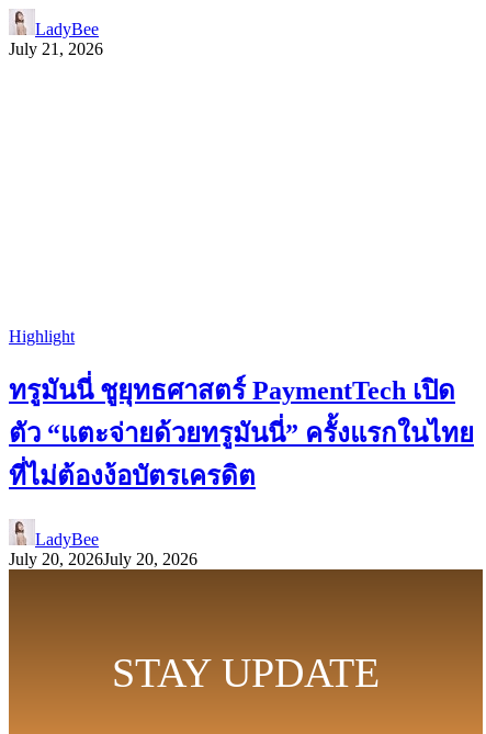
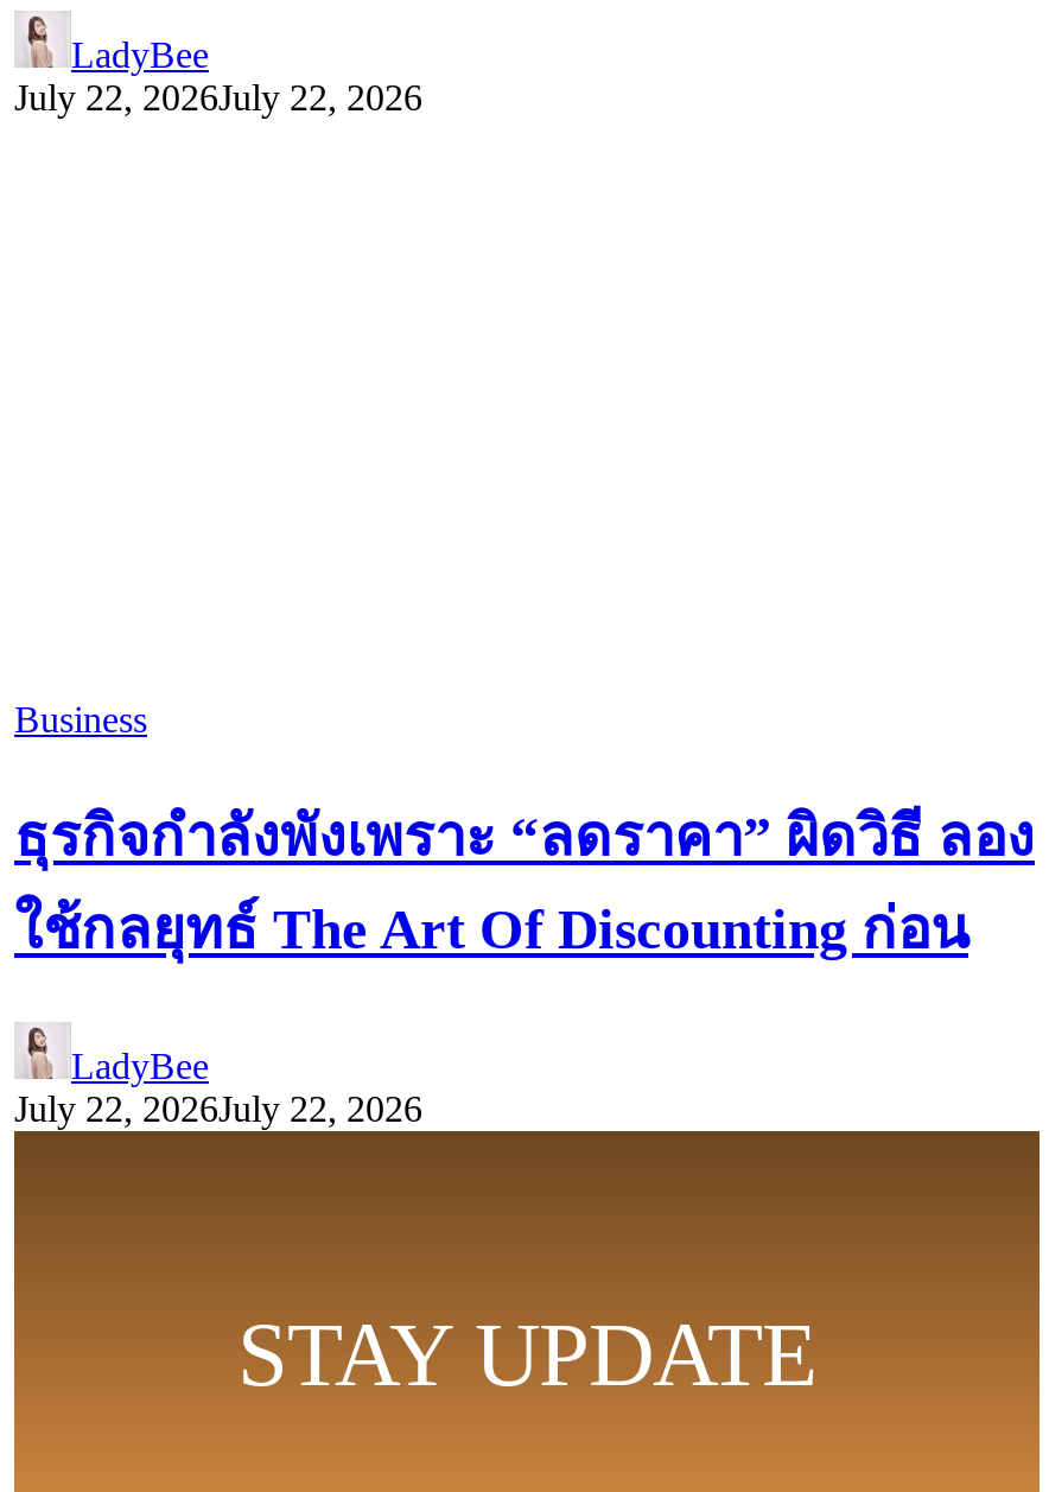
[9,39,103,58] July 21, 2026 -> [14,76,422,116] July 22, 2026July 22, 2026
[9,327,474,491] Highlight | ทรูมันนี่ ชูยุทธศาสตร์ PaymentTech เปิด | ตัว “แตะจ่ายด้วยทรูมันนี่” ครั้งแรกในไทย | ที่ไม่ต้องง้อบัตรเครดิต -> [14,700,1035,961] Business | ธุรกิจกำลังพังเพราะ “ลดราคา” ผิดวิธี ลอง | ใช้กลยุทธ์ The Art Of Discounting ก่อน
[9,550,197,568] July 20, 2026July 20, 2026 -> [14,1089,422,1129] July 22, 2026July 22, 2026

